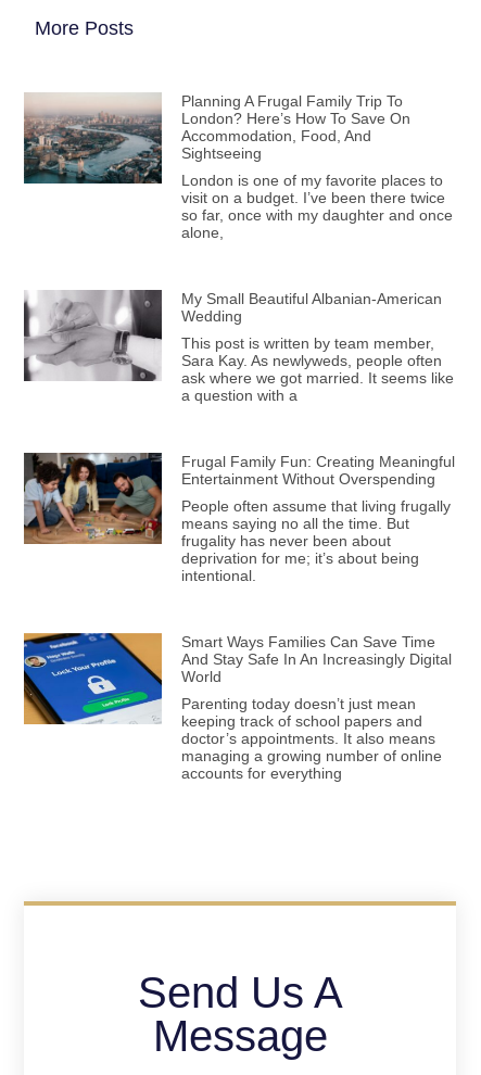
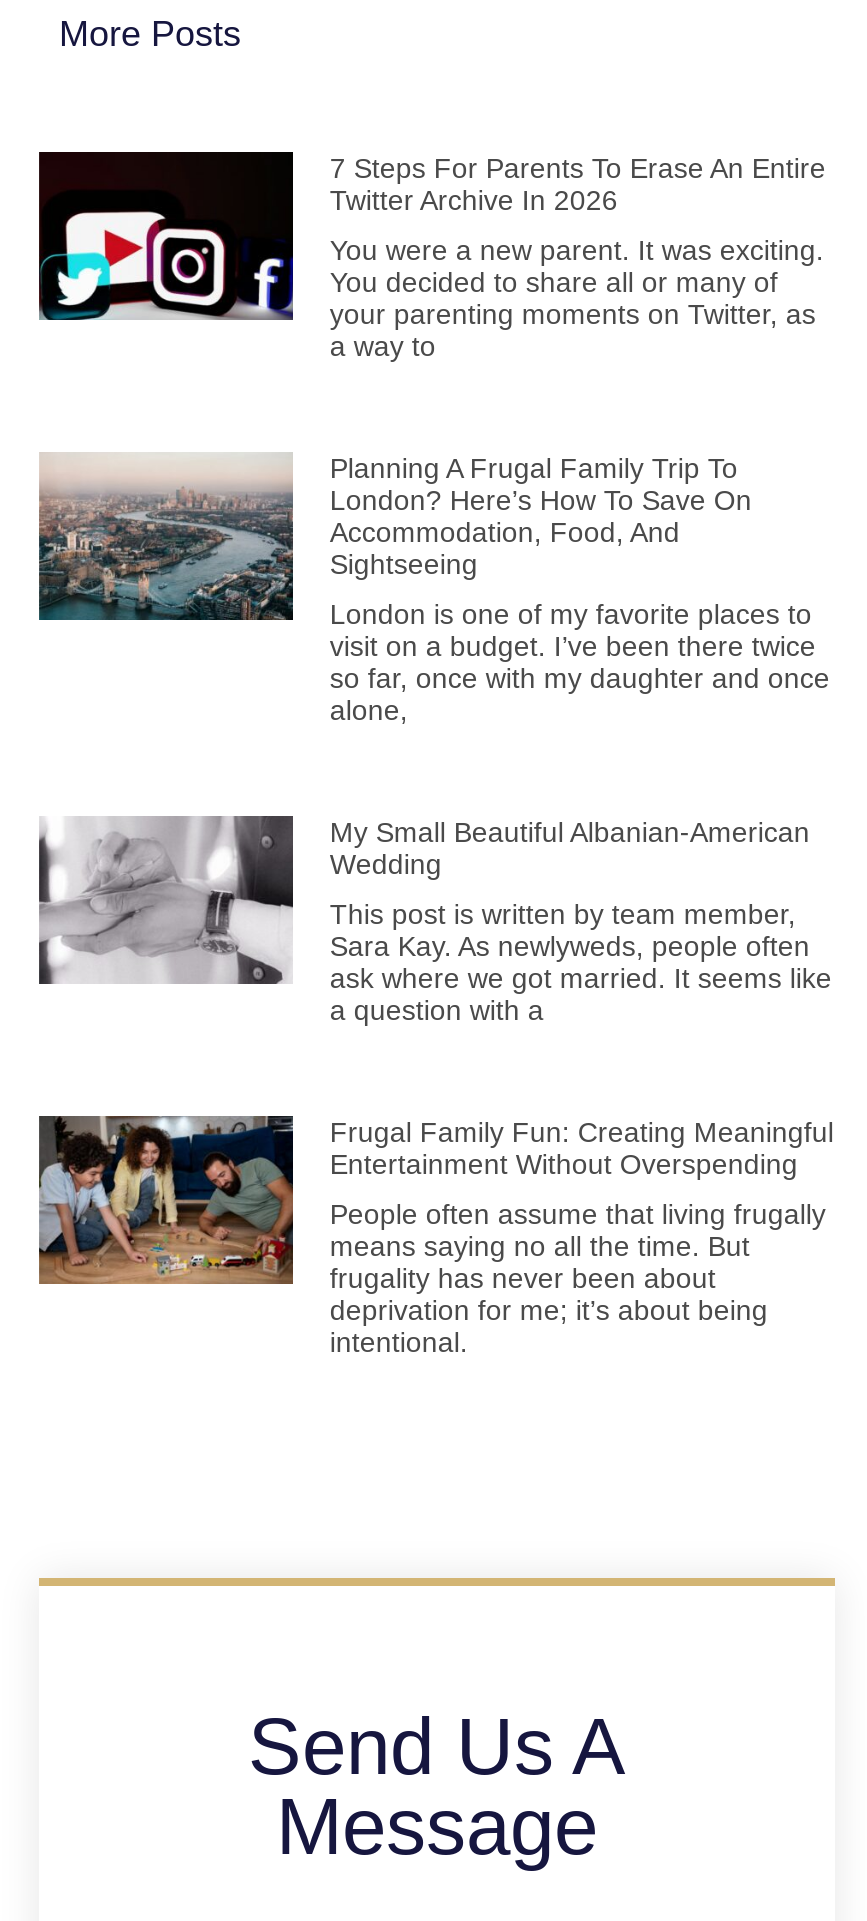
none -> [37,150,826,362] [image] | 7 Steps For Parents To Erase An Entire | Twitter Archive In 2026 | You were a new parent. It was exciting. | You decided to share all or many of | your parenting moments on Twitter, as | a way to
moved [23,92,455,584] -> [37,452,834,1358]: [image] | Planning A Frugal Family Trip To | London? Here’s How To Save On | ... | deprivation for me; it’s about being | intentional.
[23,632,452,782] [image] | Smart Ways Families Can Save Time | And Stay Safe In An Increasingly Digital | World | Parenting today doesn’t just mean | keeping track of school papers and | doctor’s appointments. It also means | managing a growing number of online | accounts for everything -> none

